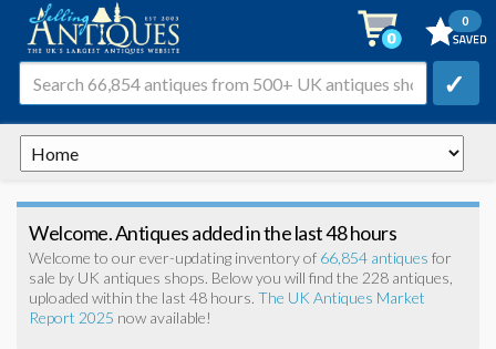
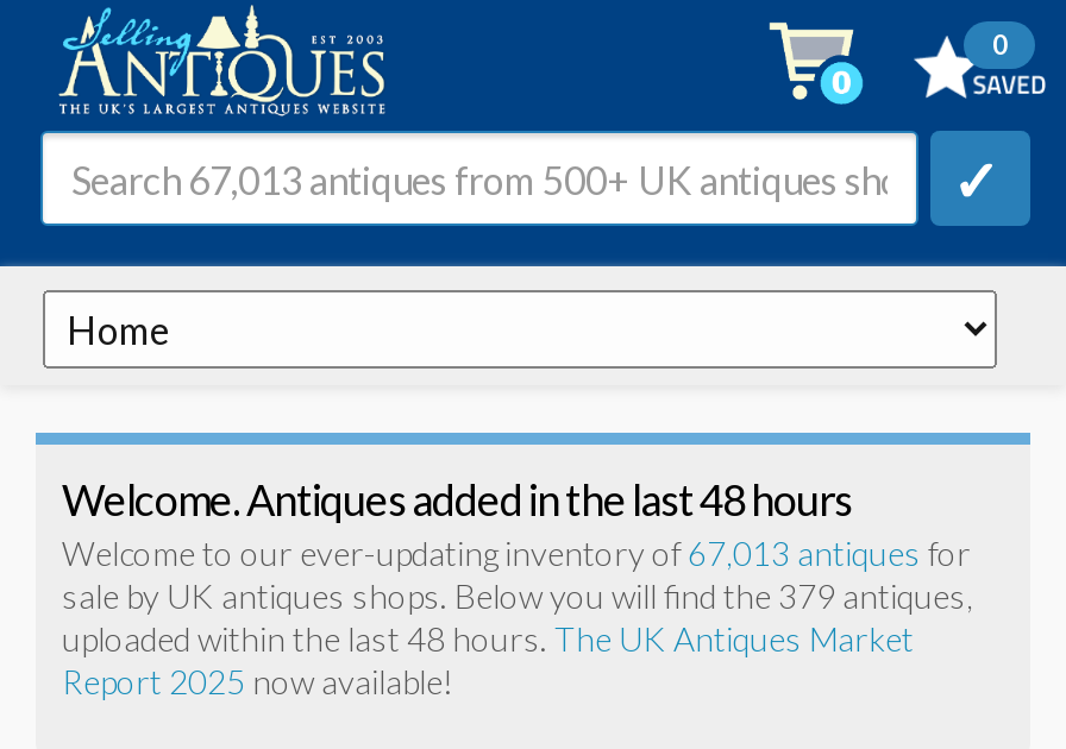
[29,248,452,267] Welcome to our ever-updating inventory of 66,854 antiques for -> [62,533,971,573] Welcome to our ever-updating inventory of 67,013 antiques for
[29,268,453,287] sale by UK antiques shops. Below you will find the 228 antiques, -> [62,575,973,616] sale by UK antiques shops. Below you will find the 379 antiques,

